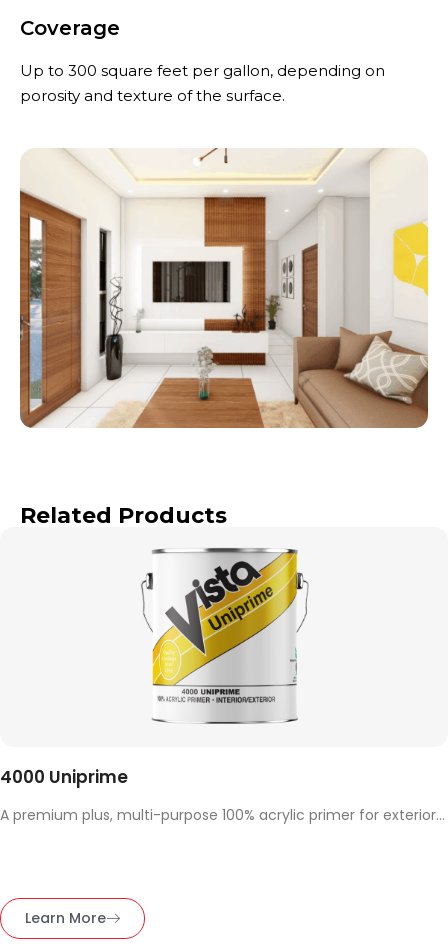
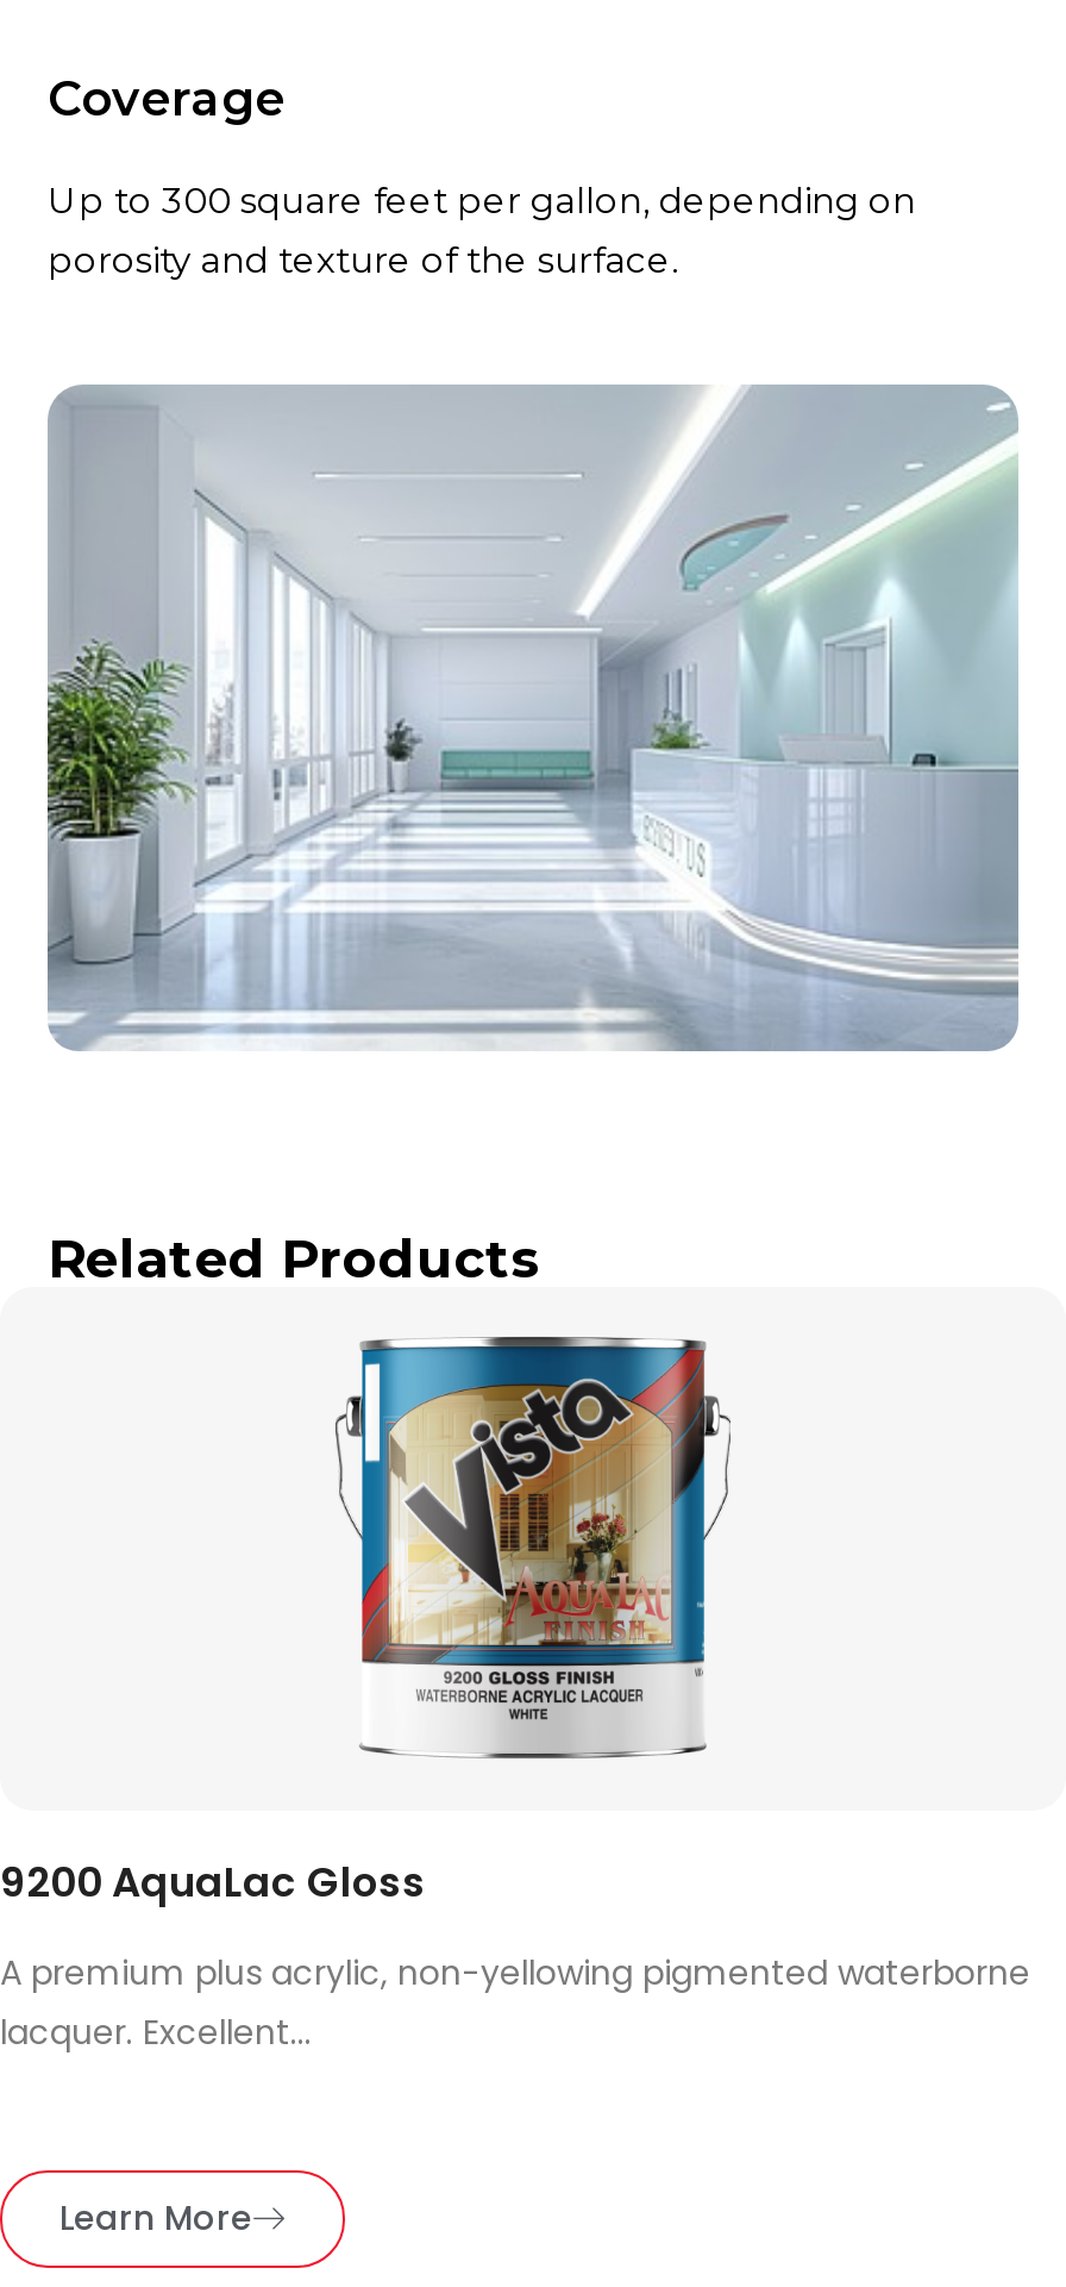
[19,148,429,429] [image] -> [45,385,1021,1054] [image]
[152,551,298,708] [image] -> [359,1344,709,1720] [image]
[0,765,128,789] 4000 Uniprime -> [0,1855,426,1912] 9200 AquaLac Gloss
[0,805,445,825] A premium plus, multi-purpose 100% acrylic primer for exterior... -> [0,1950,1030,2057] A premium plus acrylic, non-yellowing pigmented waterborne | lacquer. Excellent...

